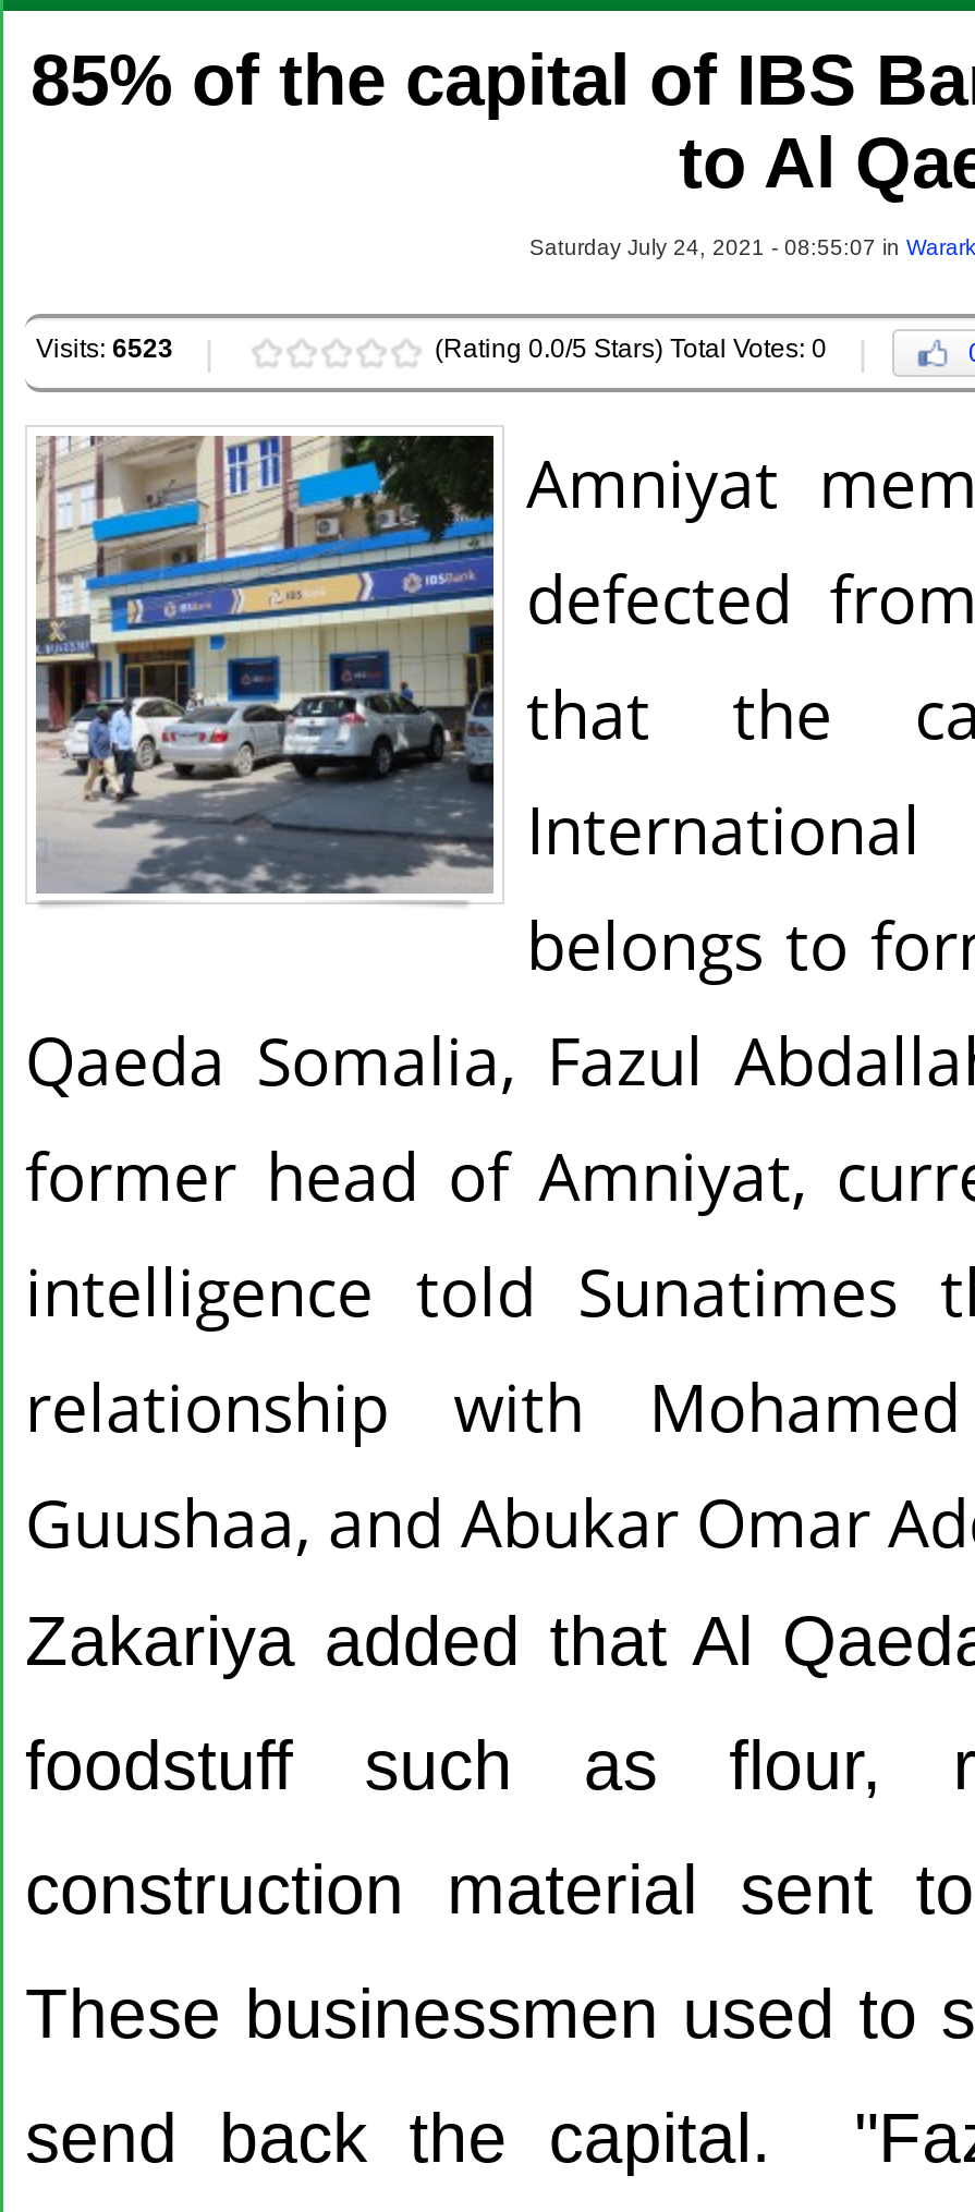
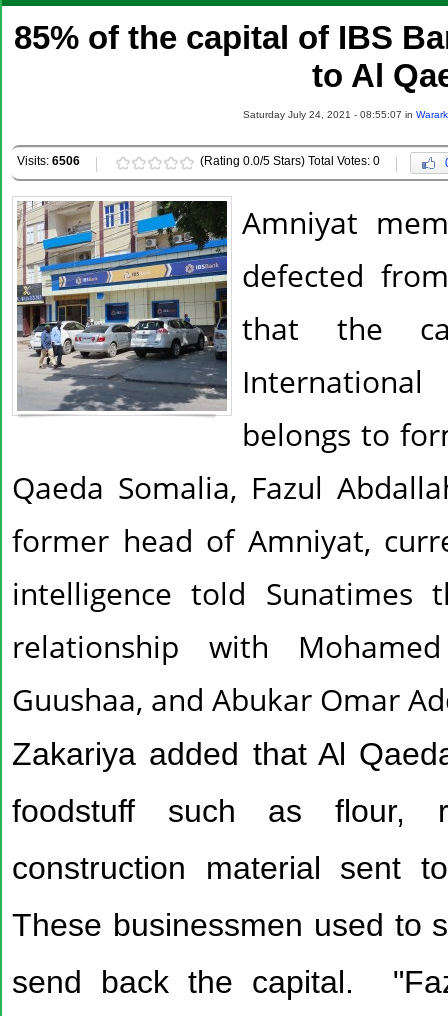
[36,333,173,364] Visits: 6523 -> [17,154,80,168] Visits: 6506

